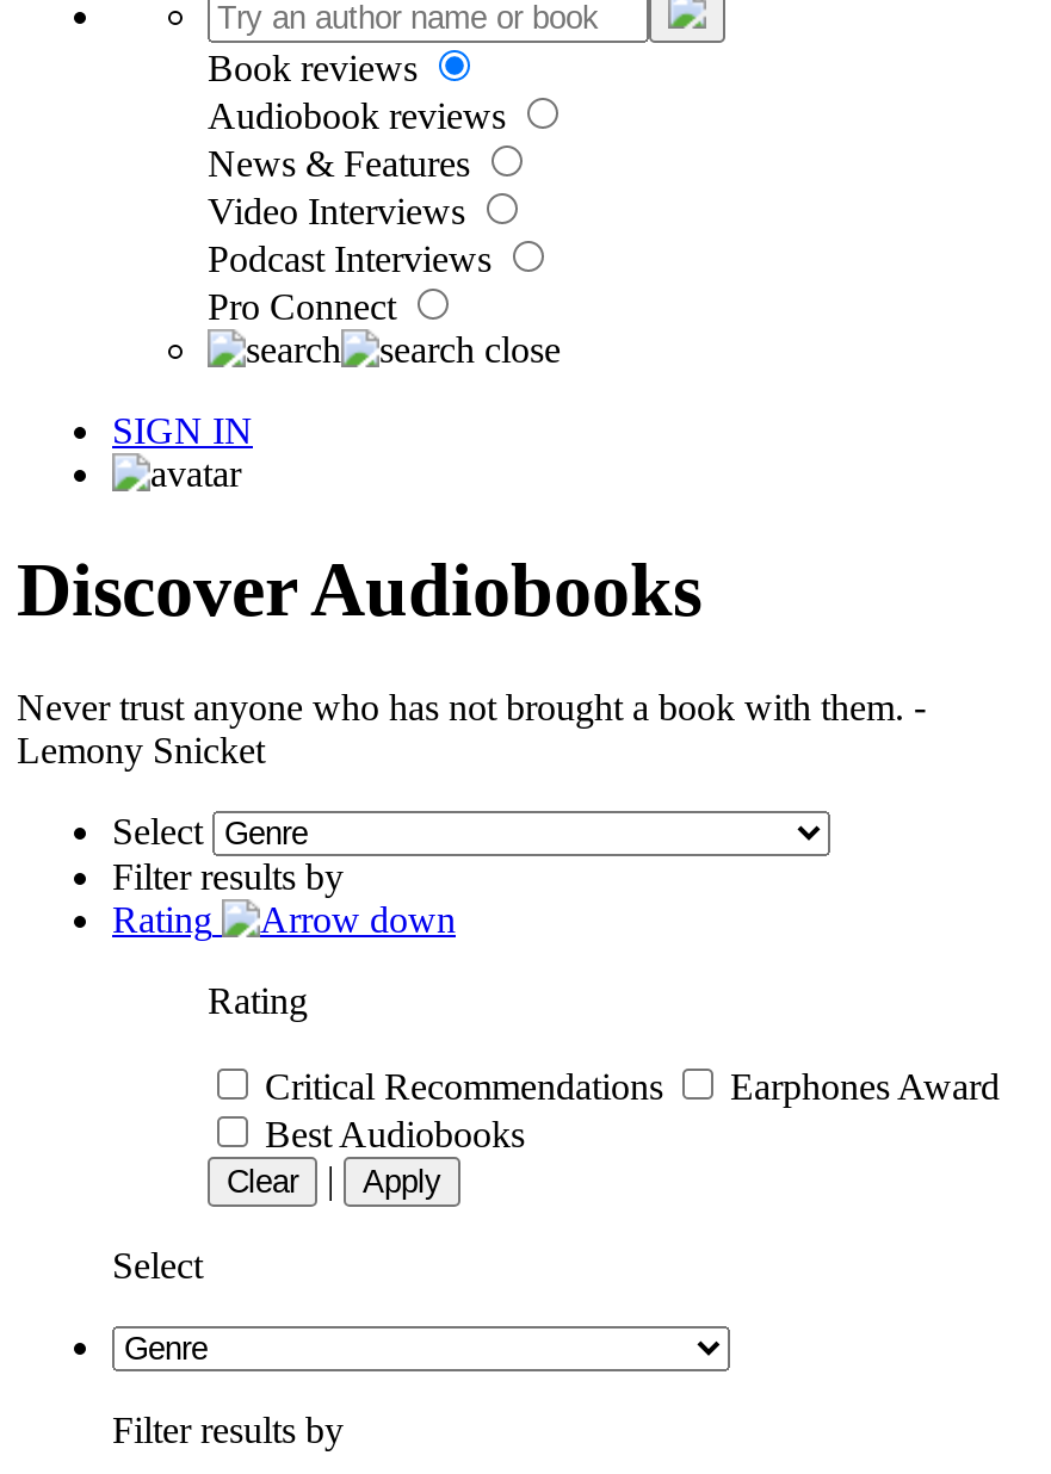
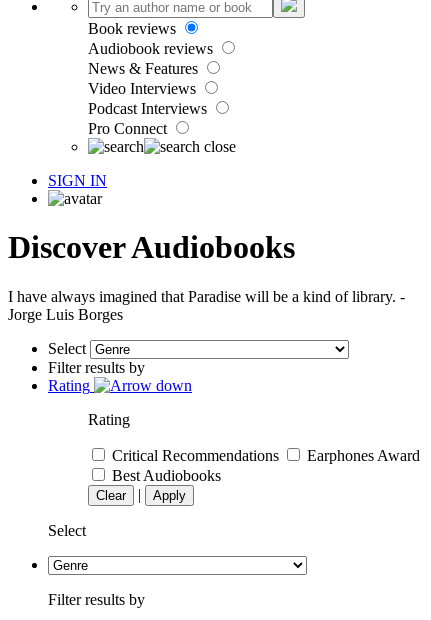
[17,687,926,770] Never trust anyone who has not brought a book with them. - | Lemony Snicket -> [8,288,405,323] I have always imagined that Paradise will be a kind of library. - | Jorge Luis Borges

